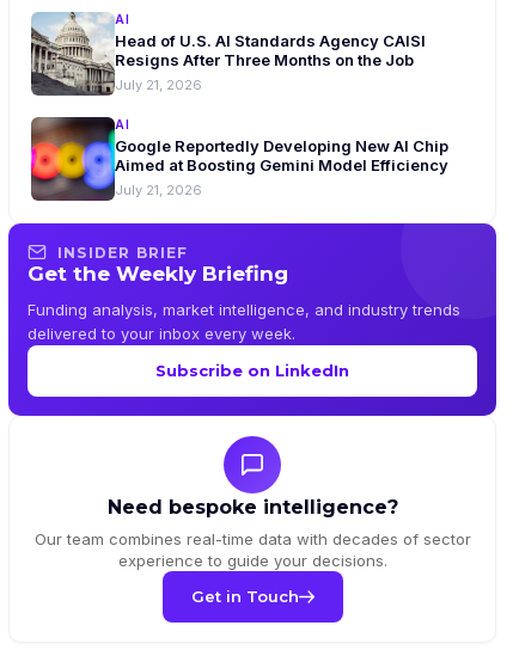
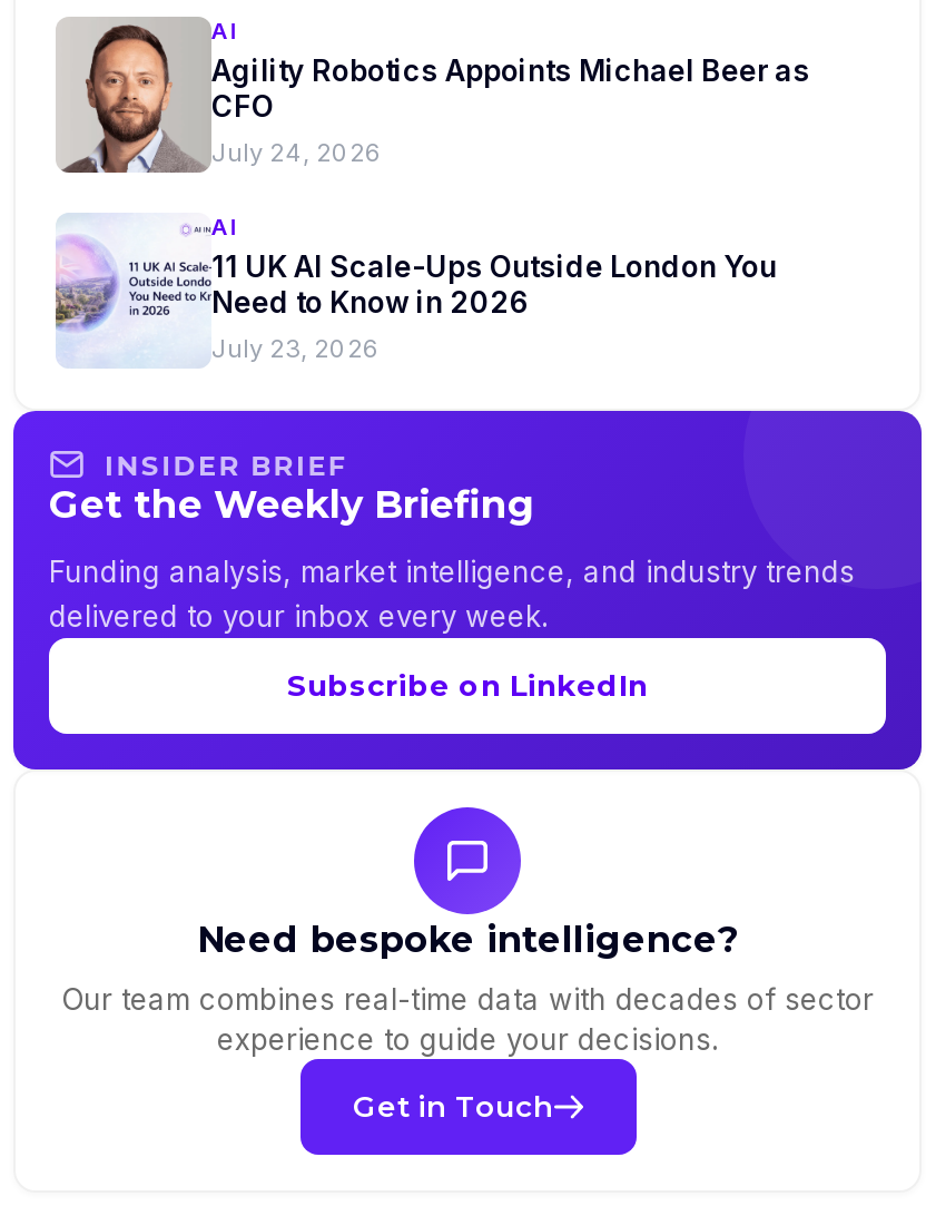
[30,12,426,97] [image] | Head of U.S. AI Standards Agency CAISI | Resigns After Three Months on the Job | July 21, 2026 -> [56,17,810,173] [image] | Agility Robotics Appoints Michael Beer as | CFO | July 24, 2026
[30,116,448,202] [image] | Google Reportedly Developing New AI Chip | Aimed at Boosting Gemini Model Efficiency | July 21, 2026 -> [53,213,777,369] [image] | 11 UK AI Scale-Ups Outside London You | Need to Know in 2026 | July 23, 2026

